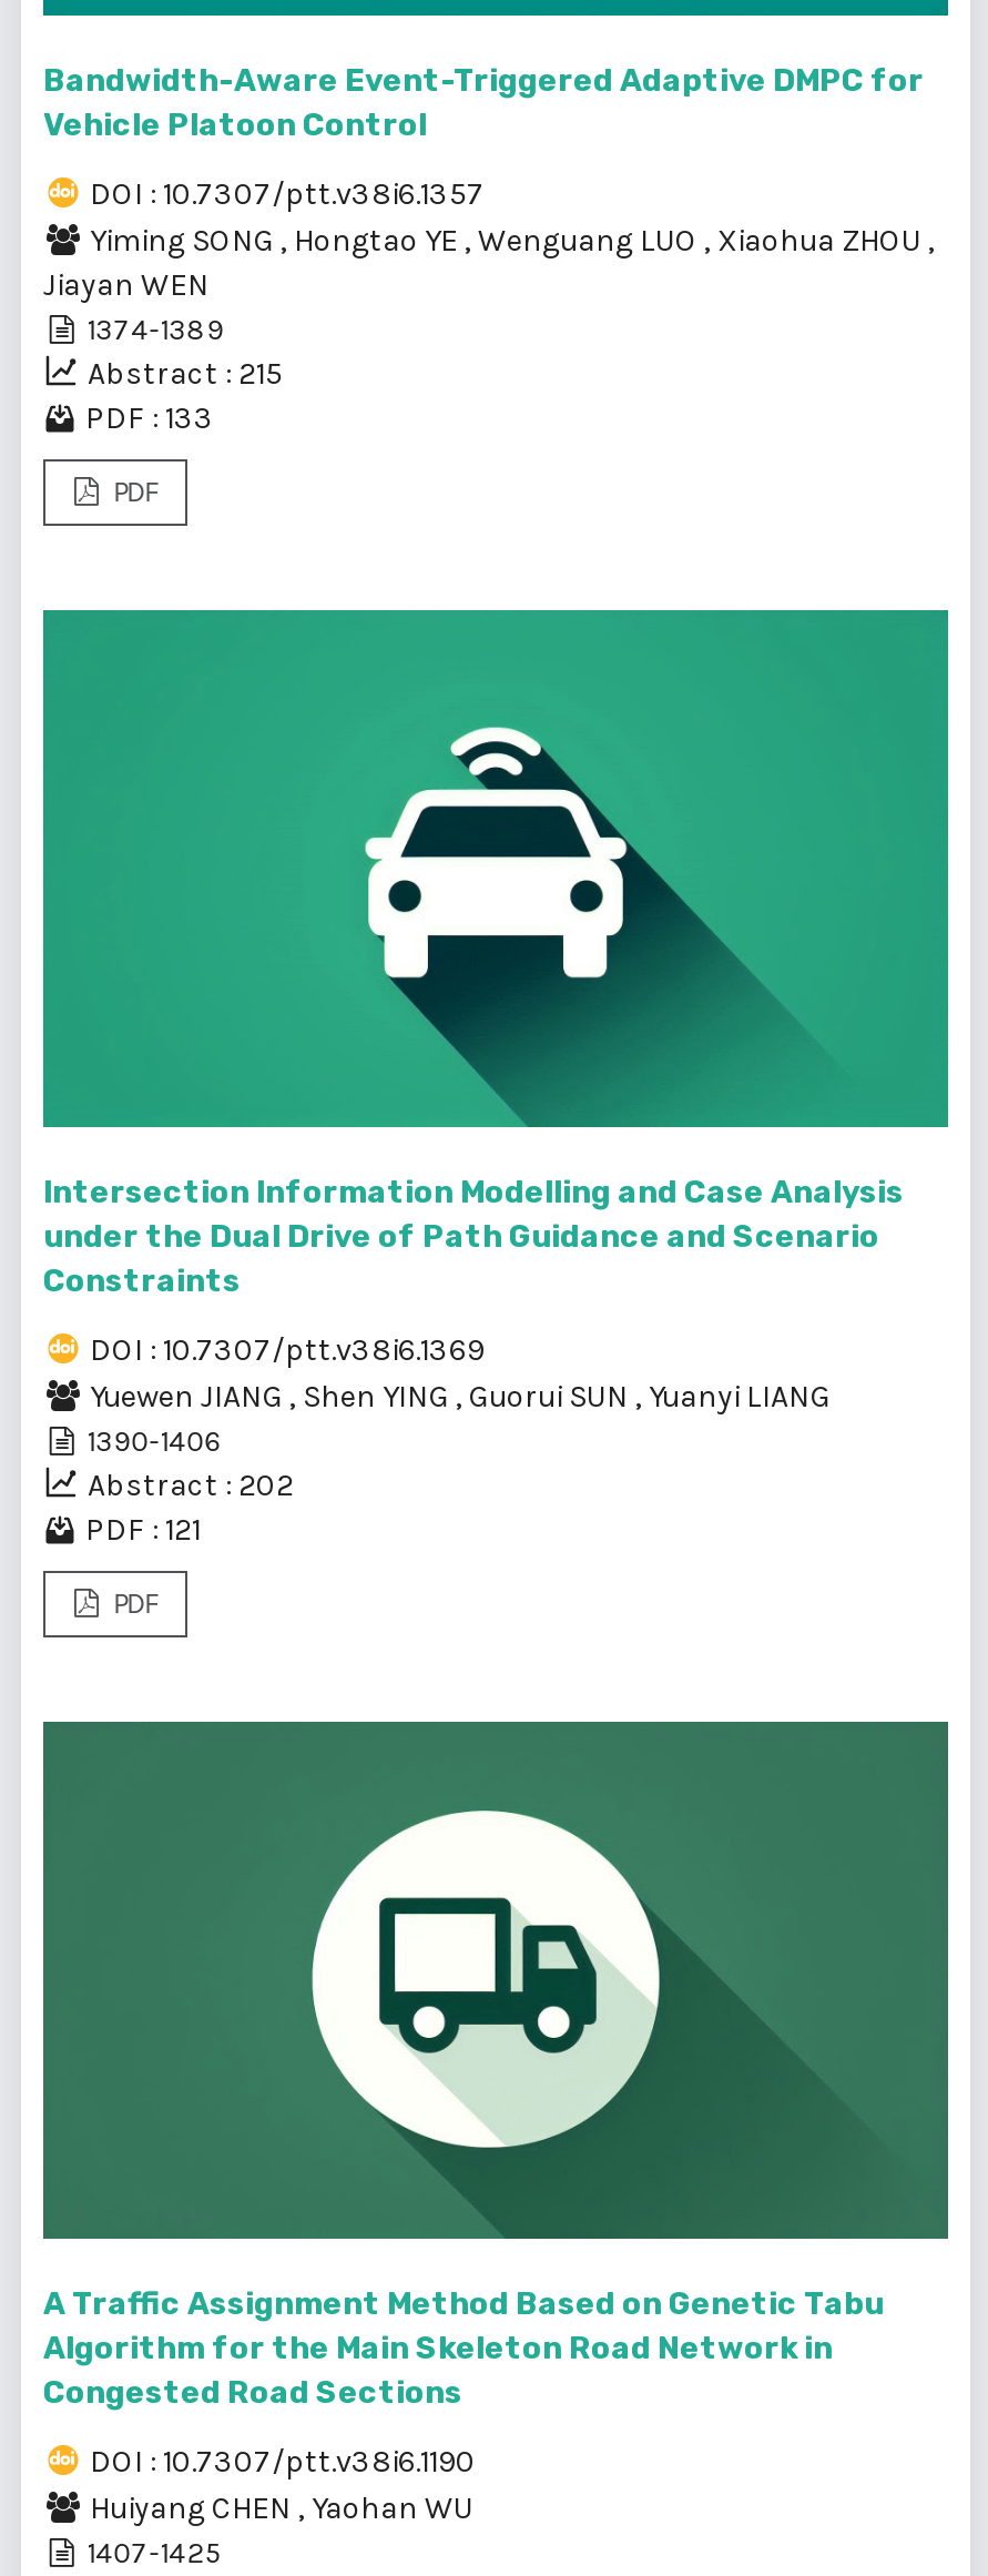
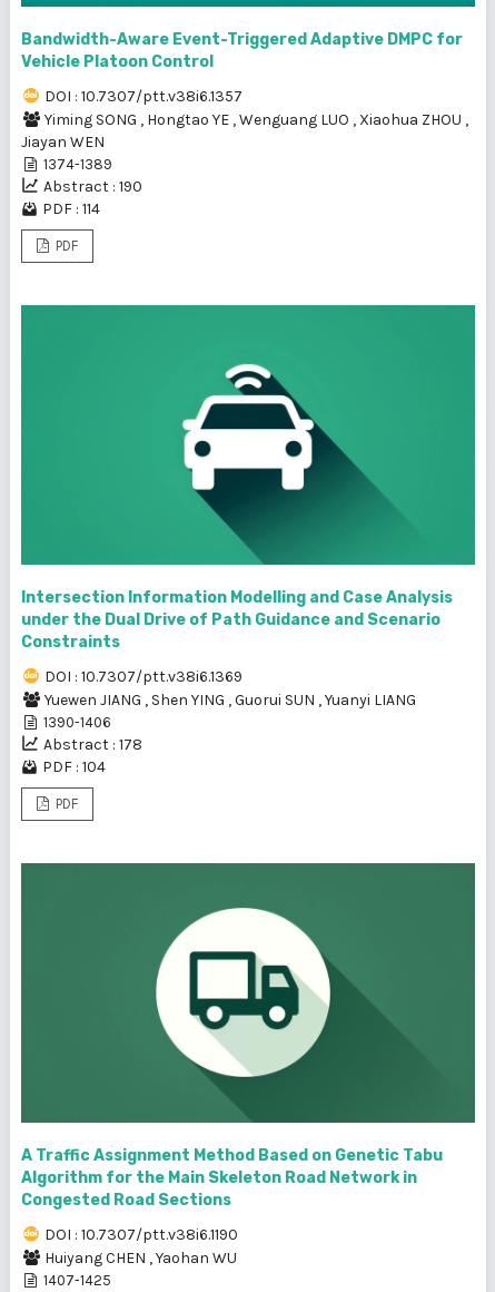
[88,355,283,392] Abstract : 215 -> [43,177,142,196] Abstract : 190
[85,399,214,437] PDF : 133 -> [42,199,100,218] PDF : 114
[88,1466,294,1504] Abstract : 202 -> [43,735,142,754] Abstract : 178
[85,1511,201,1548] PDF : 121 -> [42,757,106,776] PDF : 104

